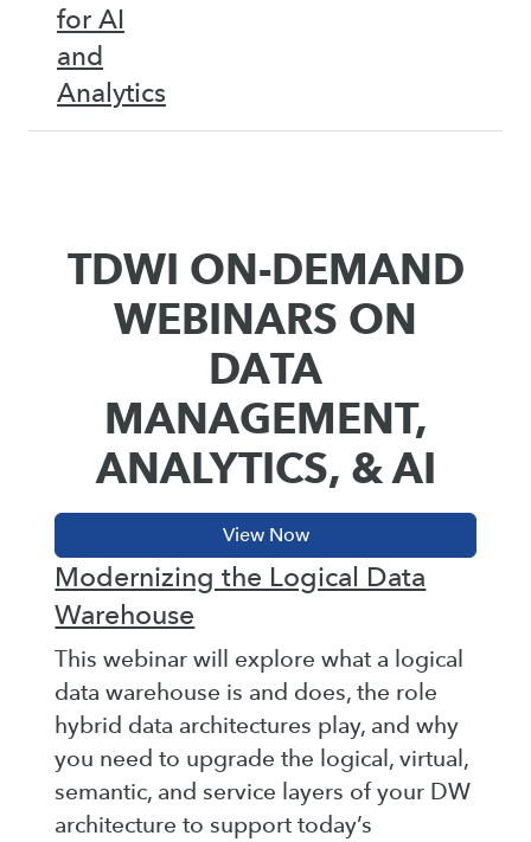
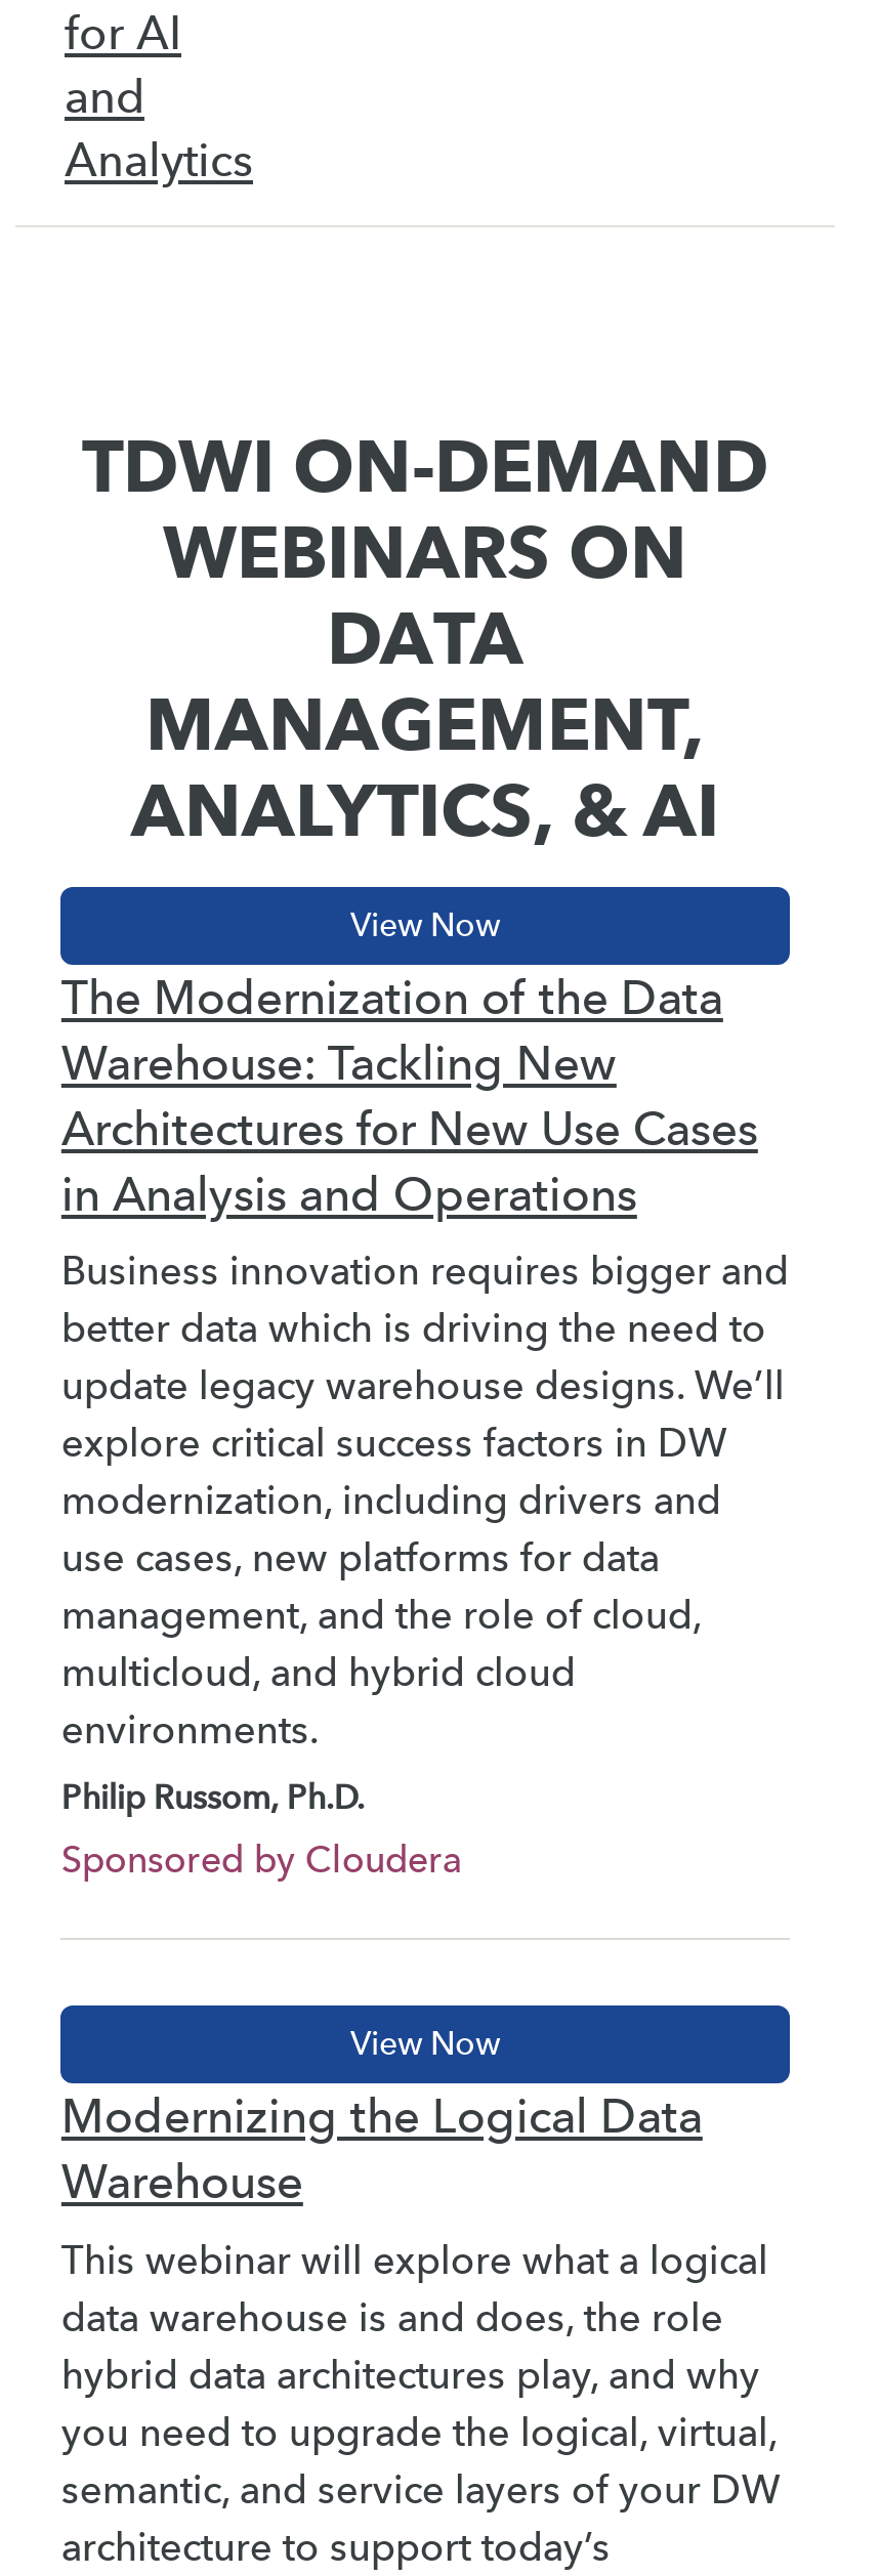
none -> [61,968,789,1883] The Modernization of the Data | Warehouse: Tackling New | Architectures for New Use Cases | in Analysis and Operations | Business innovation requires bigger and | better data which is driving the need to | update legacy warehouse designs. We’ll | explore critical success factors in DW | modernization, including drivers and | use cases, new platforms for data | management, and the role of cloud, | multicloud, and hybrid cloud | environments. | Philip Russom, Ph.D. | Sponsored by Cloudera

